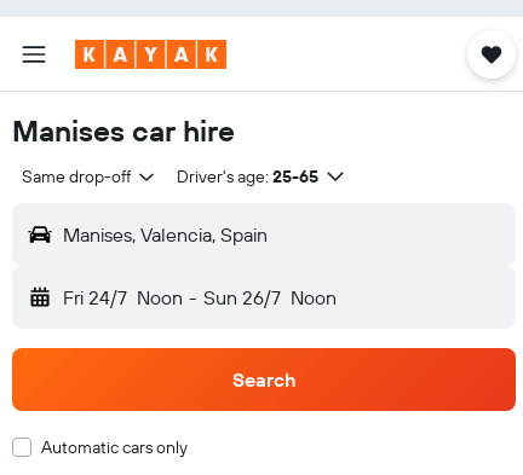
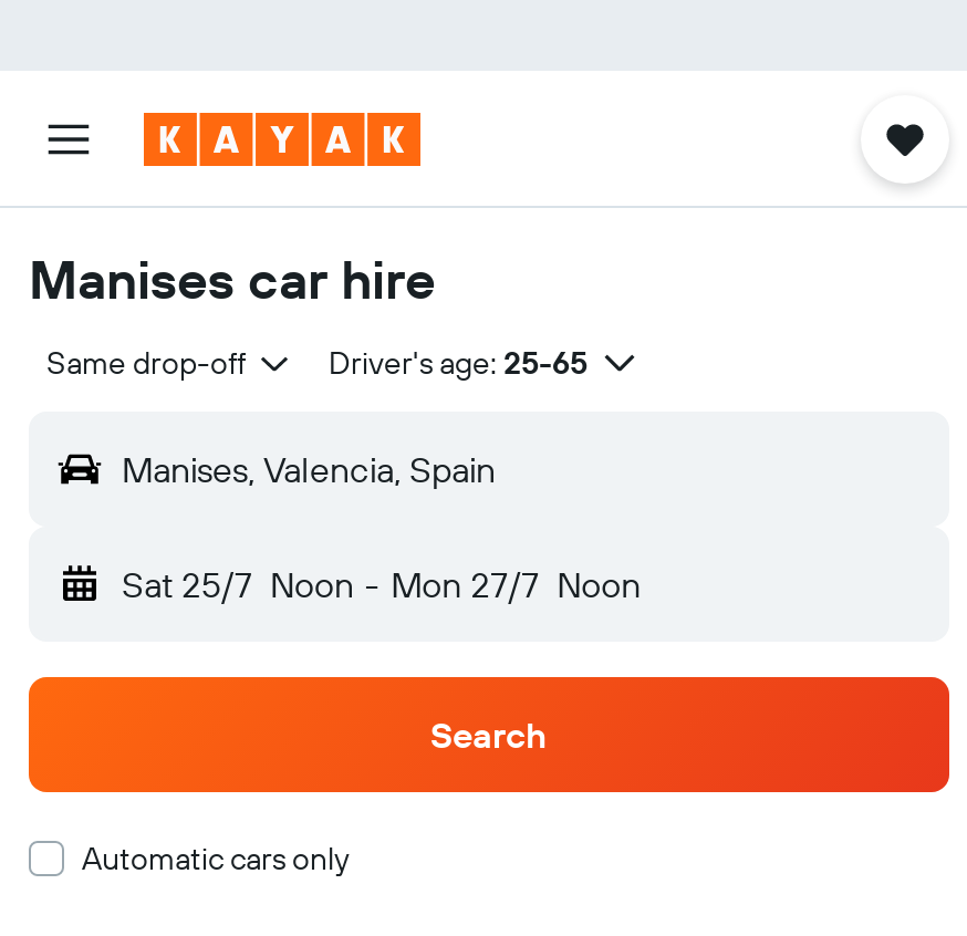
[63,285,336,309] Fri 24/7 Noon - Sun 26/7 Noon -> [122,562,641,606] Sat 25/7 Noon - Mon 27/7 Noon

